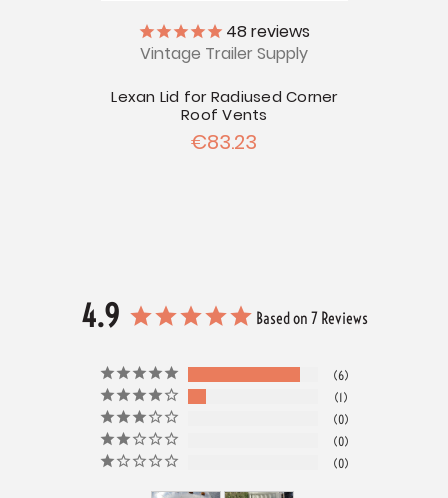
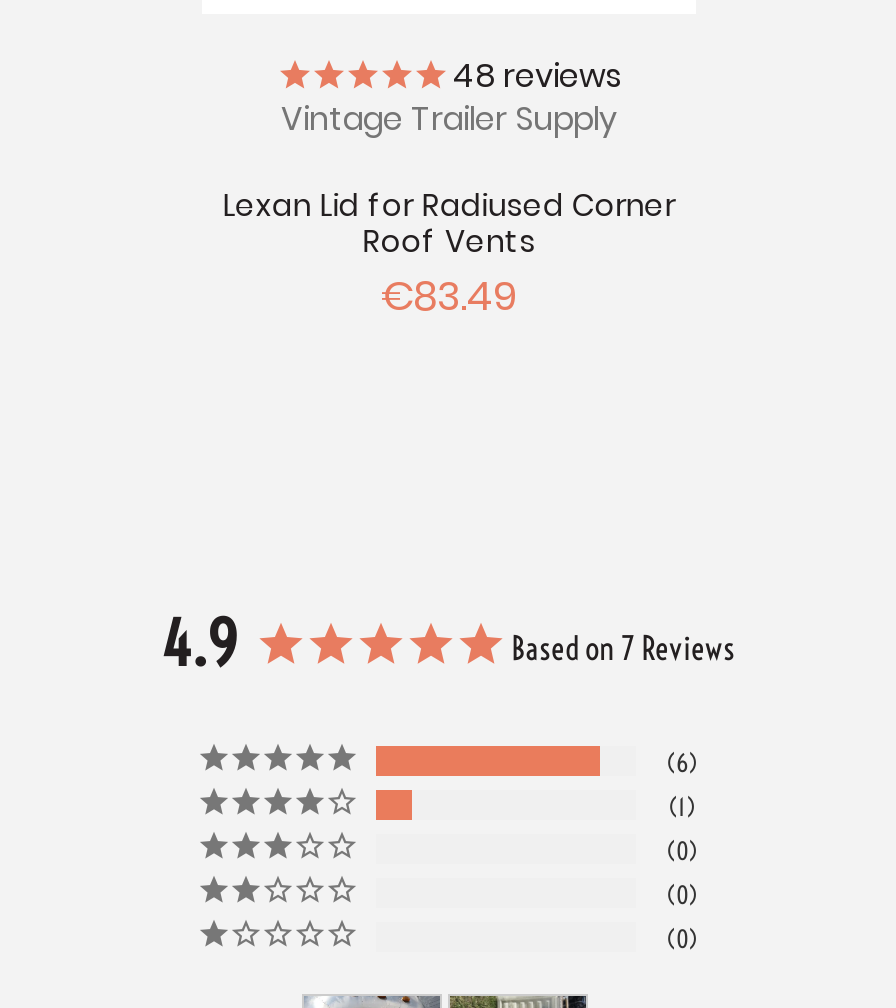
[191,128,257,156] €83.23 -> [381,268,517,324] €83.49

